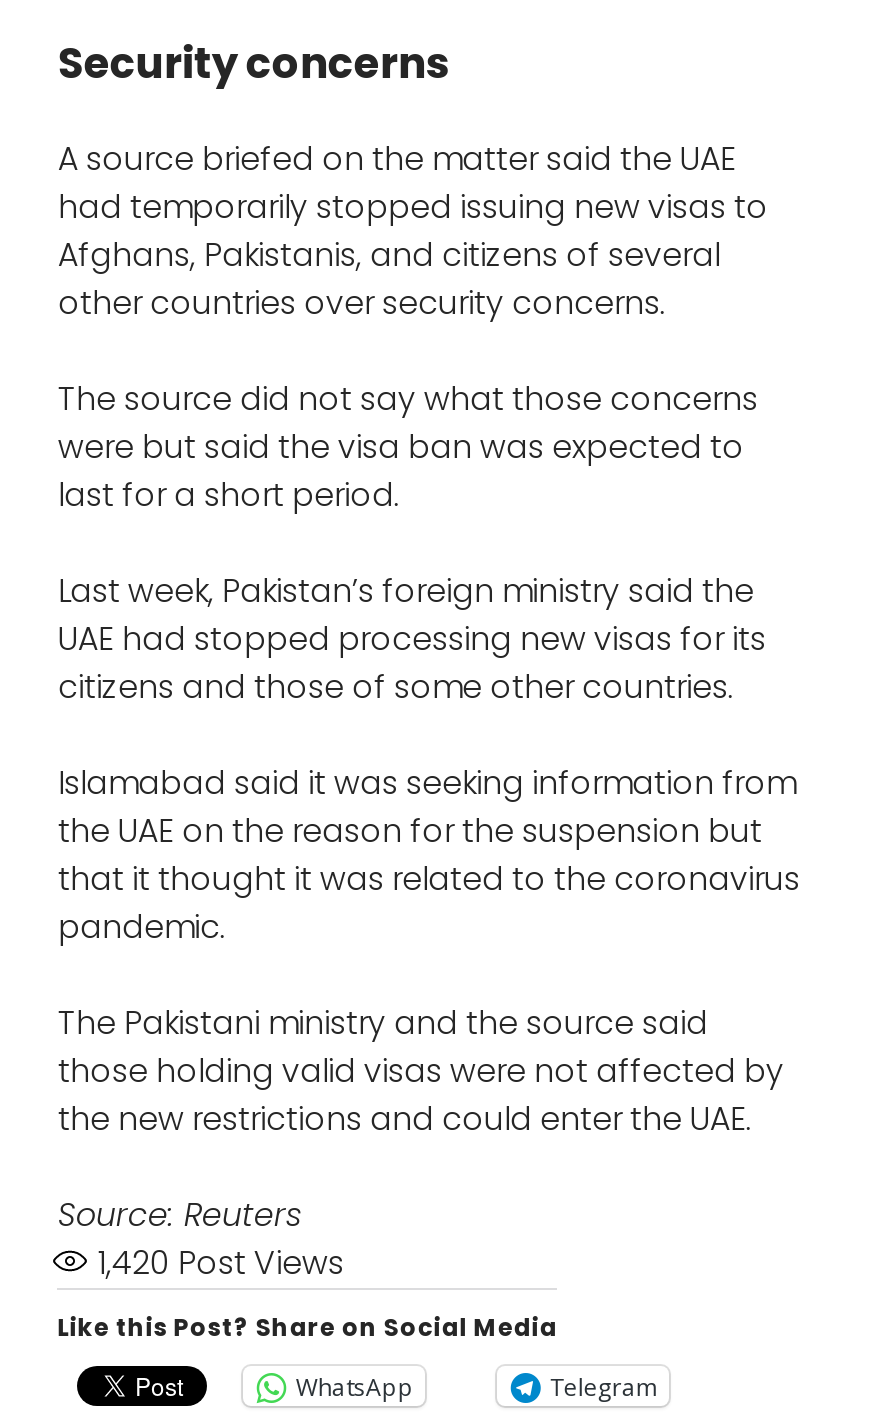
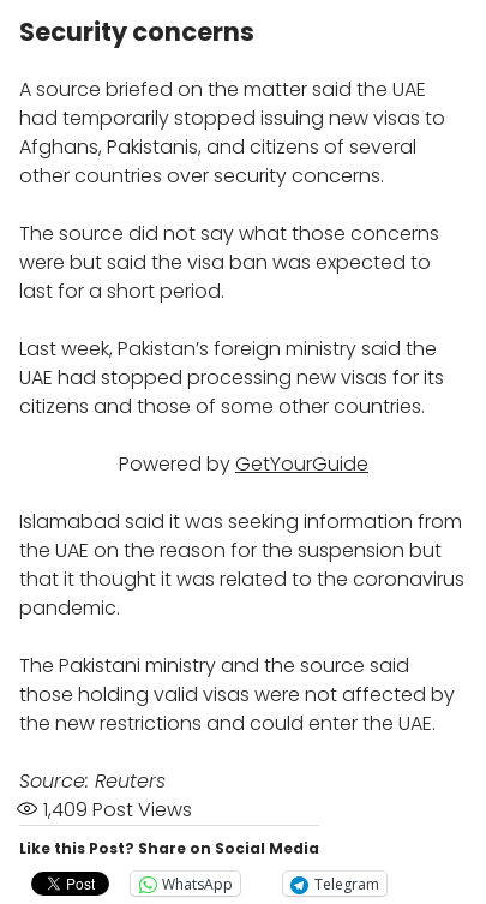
none -> [119,450,368,478] Powered by GetYourGuide
[98,1240,344,1286] 1,420 Post Views -> [44,796,192,824] 1,409 Post Views

